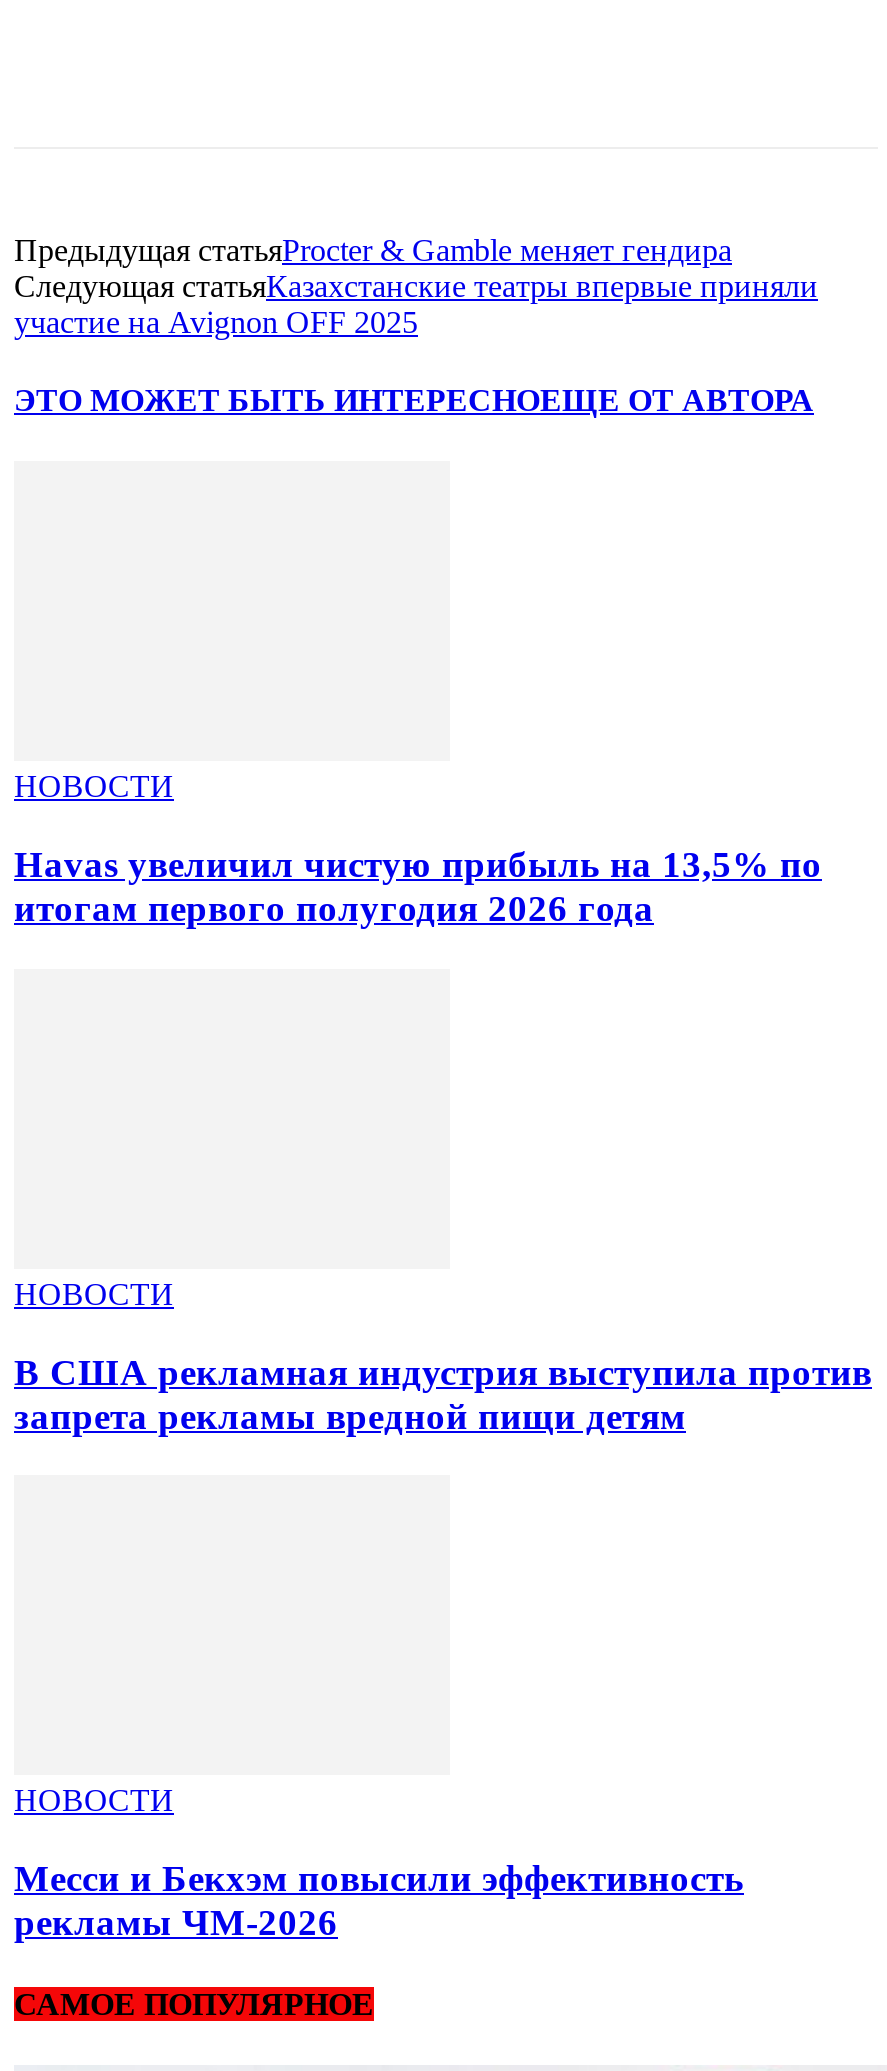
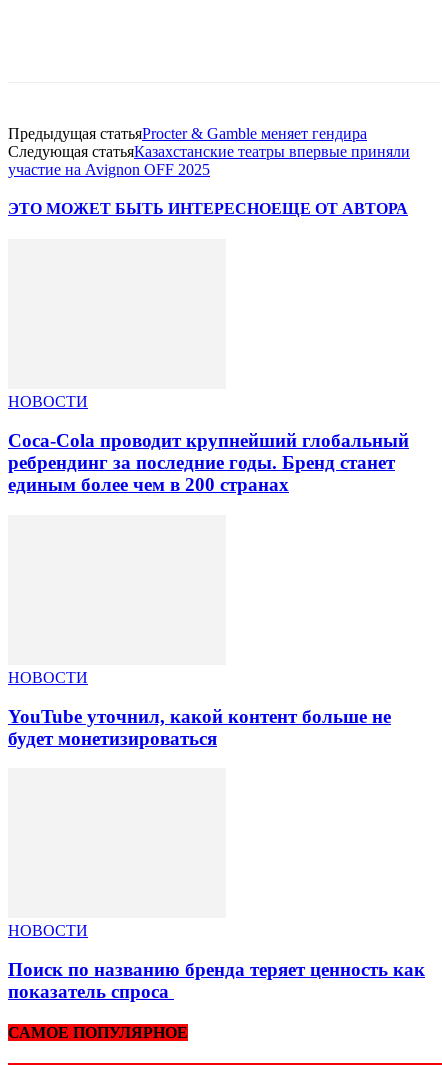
[14,843,822,929] Havas увеличил чистую прибыль на 13,5% по | итогам первого полугодия 2026 года -> [8,430,409,495] Coca-Cola проводит крупнейший глобальный | ребрендинг за последние годы. Бренд станет | единым более чем в 200 странах
[14,1350,872,1436] В США рекламная индустрия выступила против | запрета рекламы вредной пищи детям -> [8,705,391,748] YouTube уточнил, какой контент больше не | будет монетизироваться
[14,1857,744,1943] Месси и Бекхэм повысили эффективность | рекламы ЧМ-2026 -> [8,959,425,1002] Поиск по названию бренда теряет ценность как | показатель спроса

